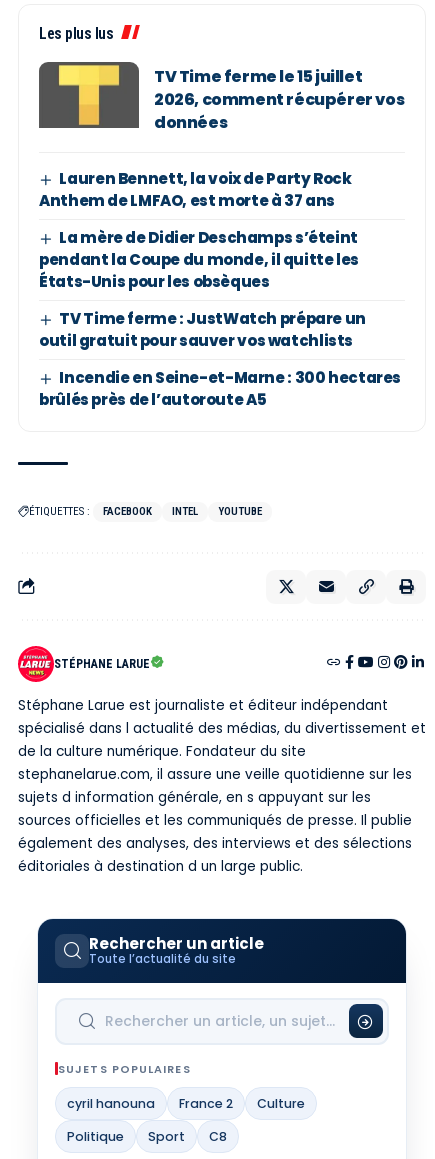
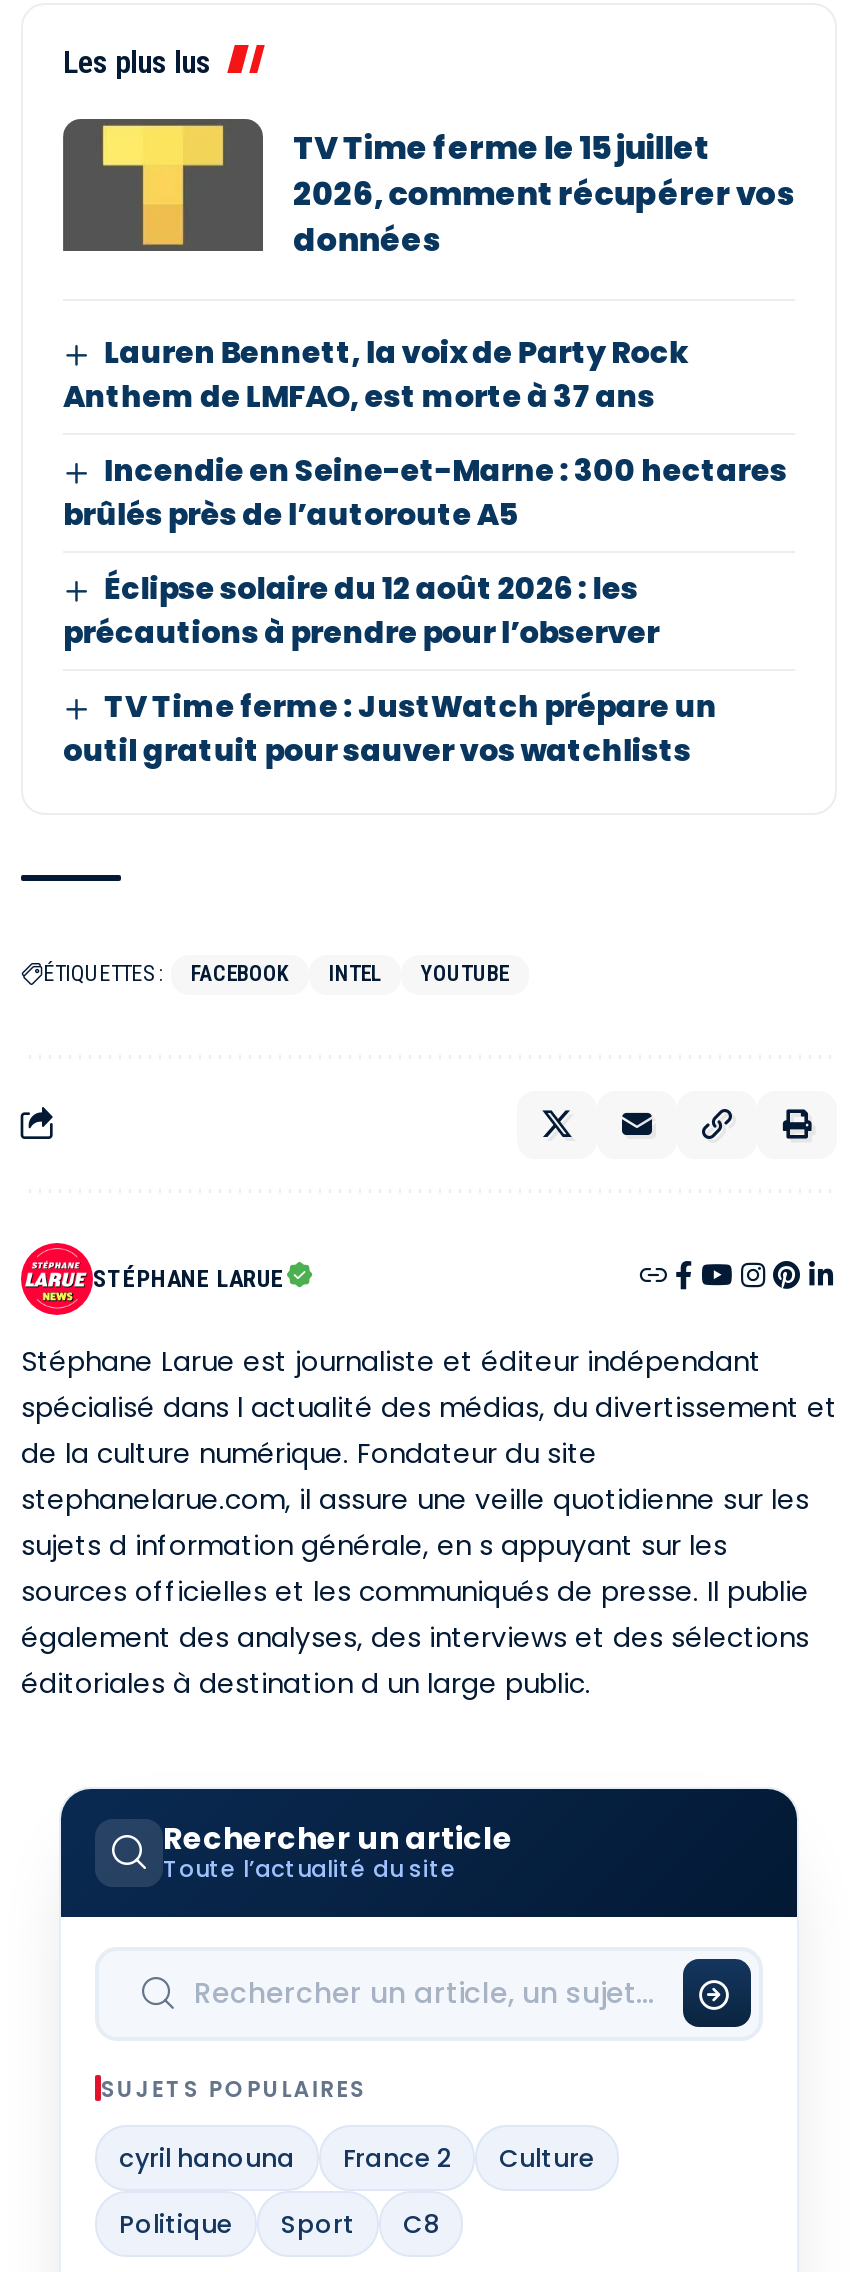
[39,227,359,292] La mère de Didier Deschamps s’éteint | pendant la Coupe du monde, il quitte les | États-Unis pour les obsèques -> [63,567,659,653] Éclipse solaire du 12 août 2026 : les | précautions à prendre pour l’observer
moved [39,308,366,351] -> [63,685,717,771]: TV Time ferme : JustWatch prépare un | outil gratuit pour sauver vos watchlists
moved [39,367,401,410] -> [63,449,787,535]: Incendie en Seine-et-Marne : 300 hectares | brûlés près de l’autoroute A5

